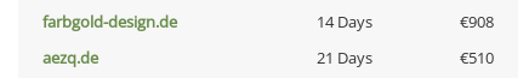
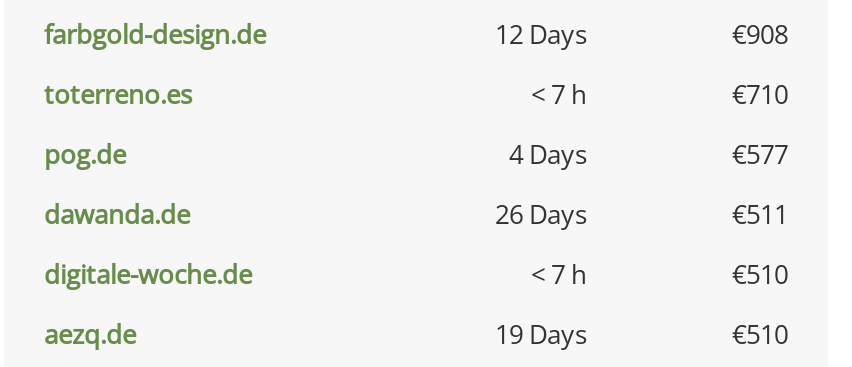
[316,11,372,32] 14 Days -> [495,16,587,52] 12 Days
none -> [44,76,788,292] toterreno.es | < 7 h | €710 | pog.de | 4 Days | €577 | dawanda.de | 26 Days | €511 | digitale-woche.de | < 7 h | €510
[316,47,372,68] 21 Days -> [495,316,587,352] 19 Days

